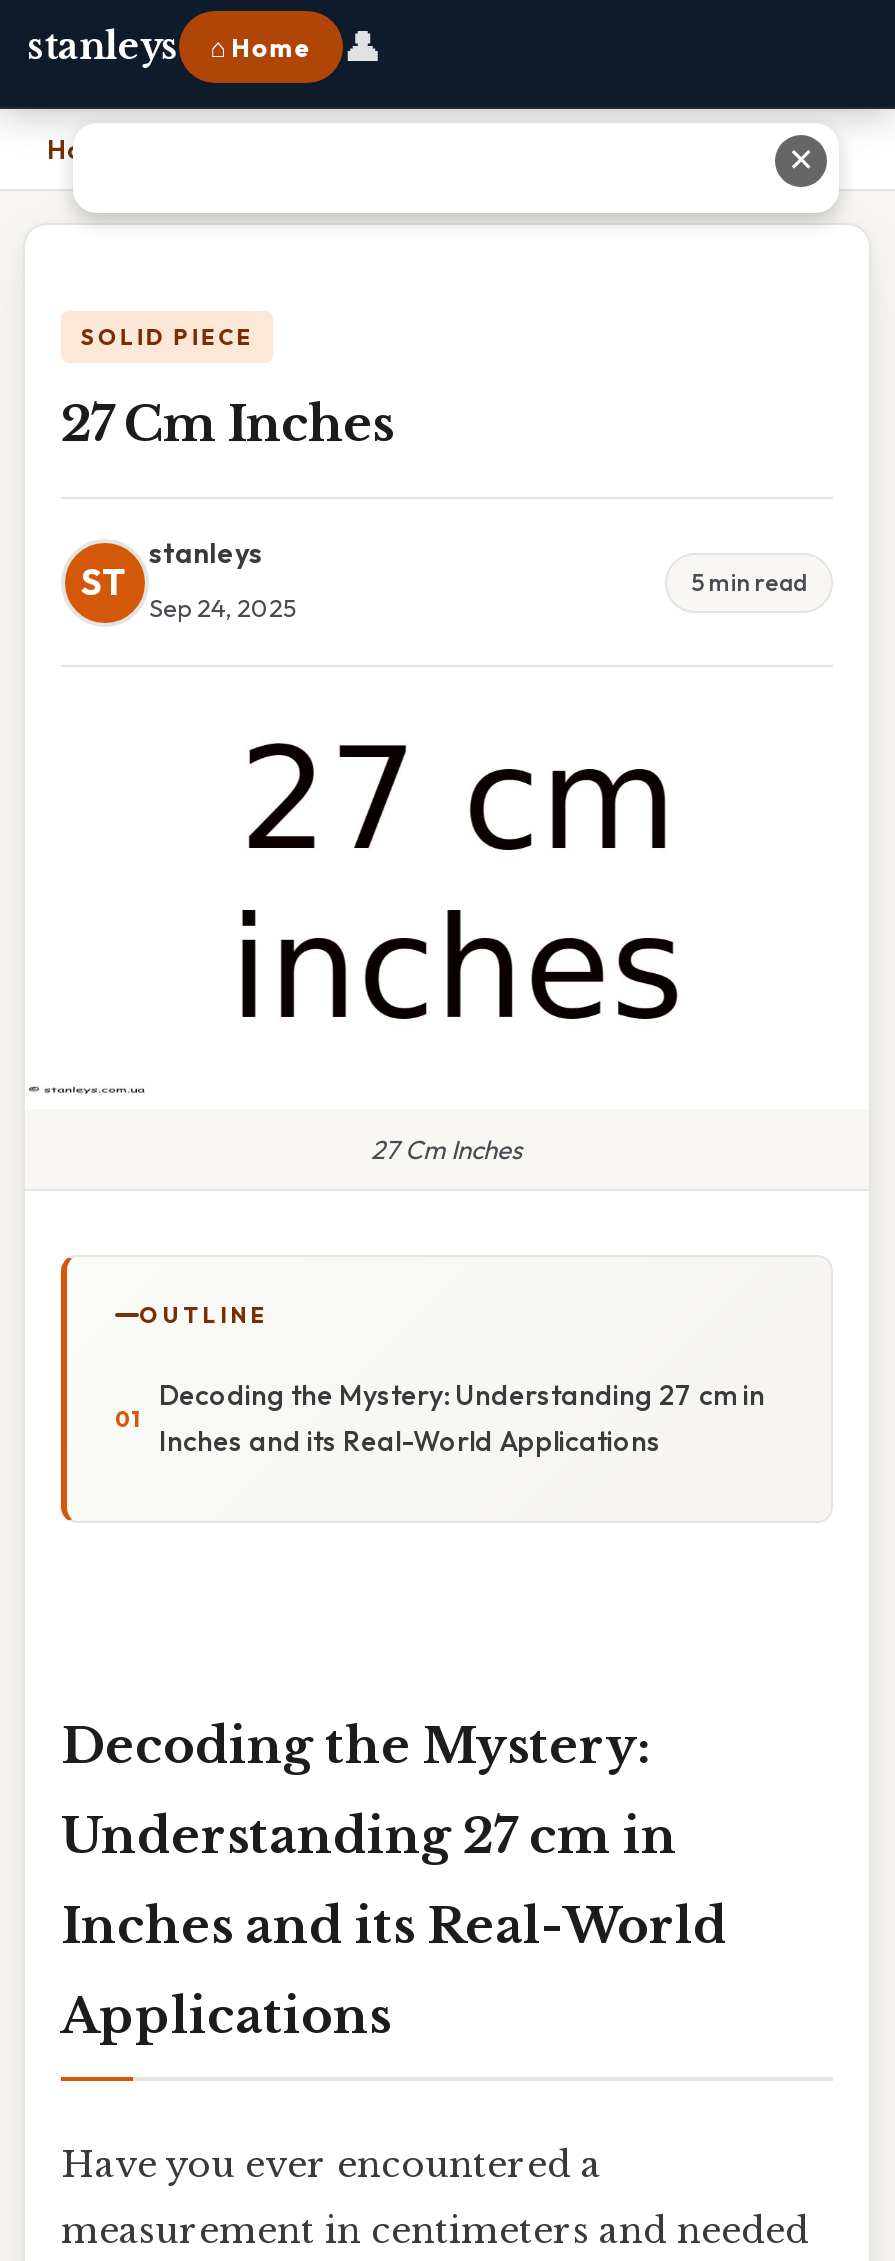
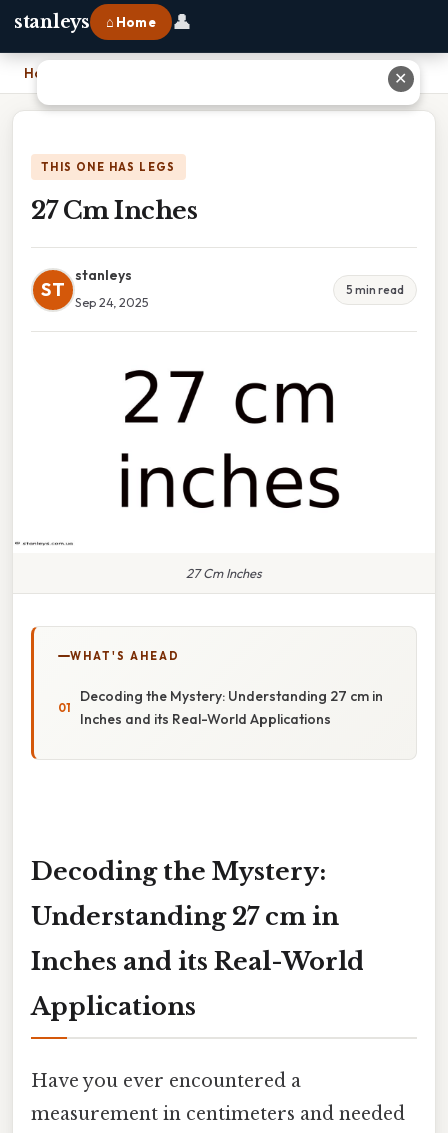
[81,323,254,351] SOLID PIECE -> [41,160,176,174] THIS ONE HAS LEGS
[139,1301,269,1329] OUTLINE -> [70,649,180,663] WHAT'S AHEAD

